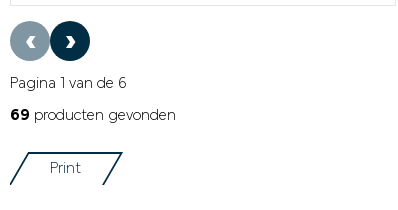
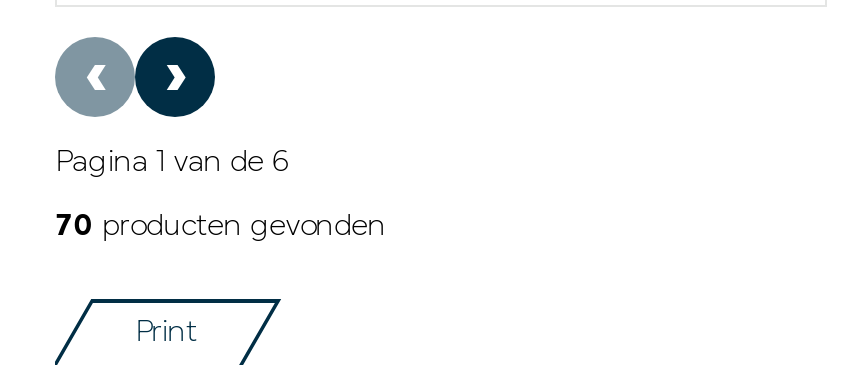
[10,108,176,124] 69 producten gevonden -> [56,210,386,242] 70 producten gevonden

